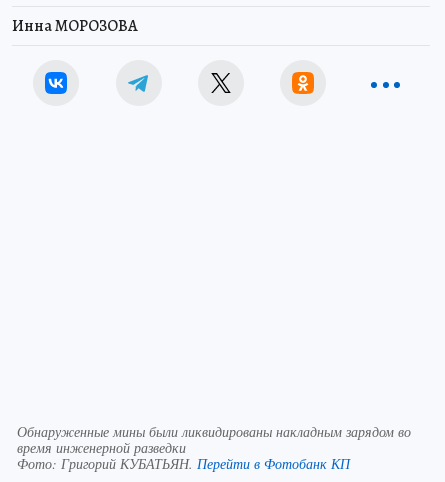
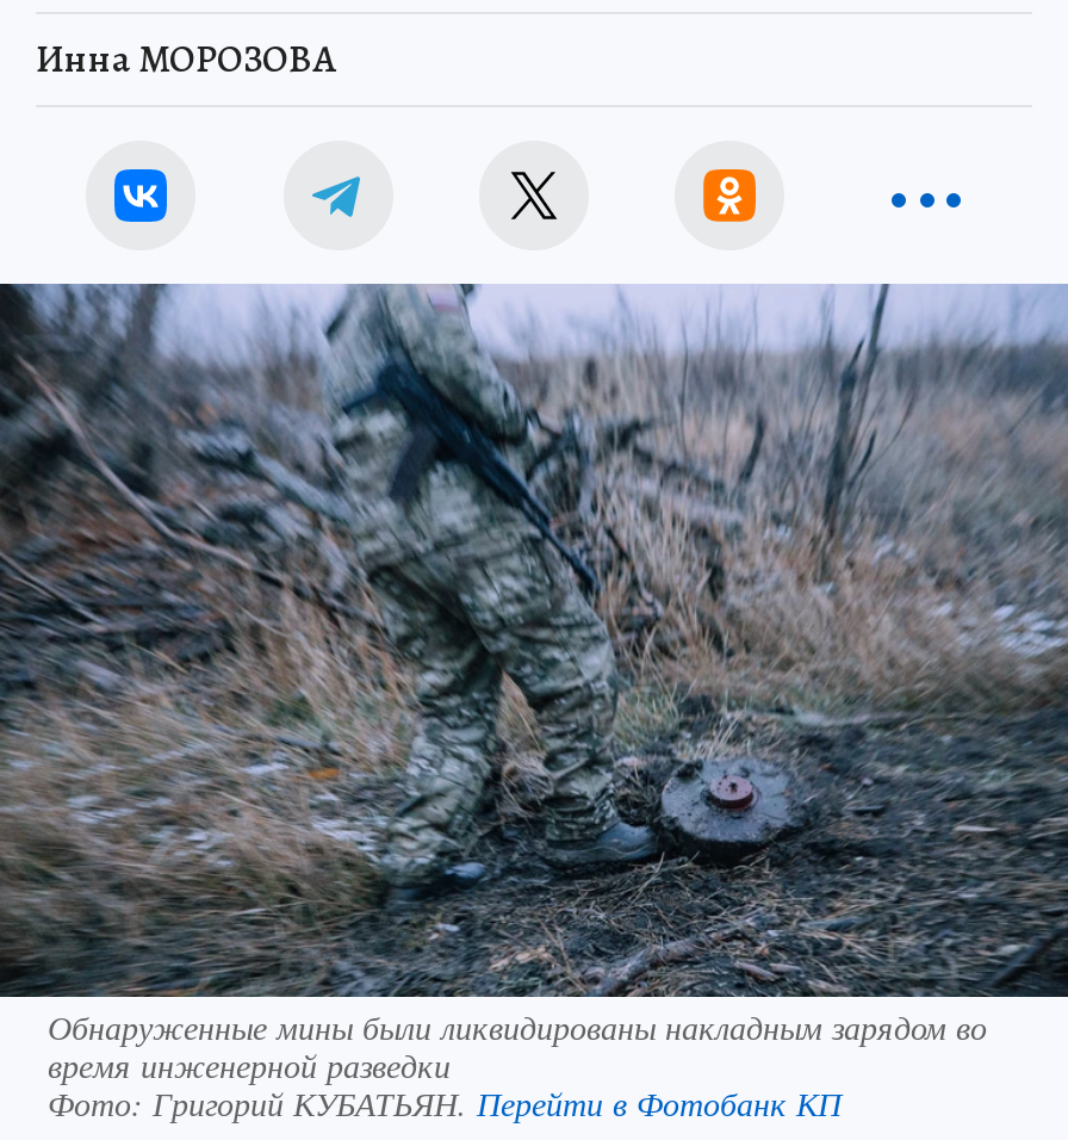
none -> [7,281,1061,999] [image]

